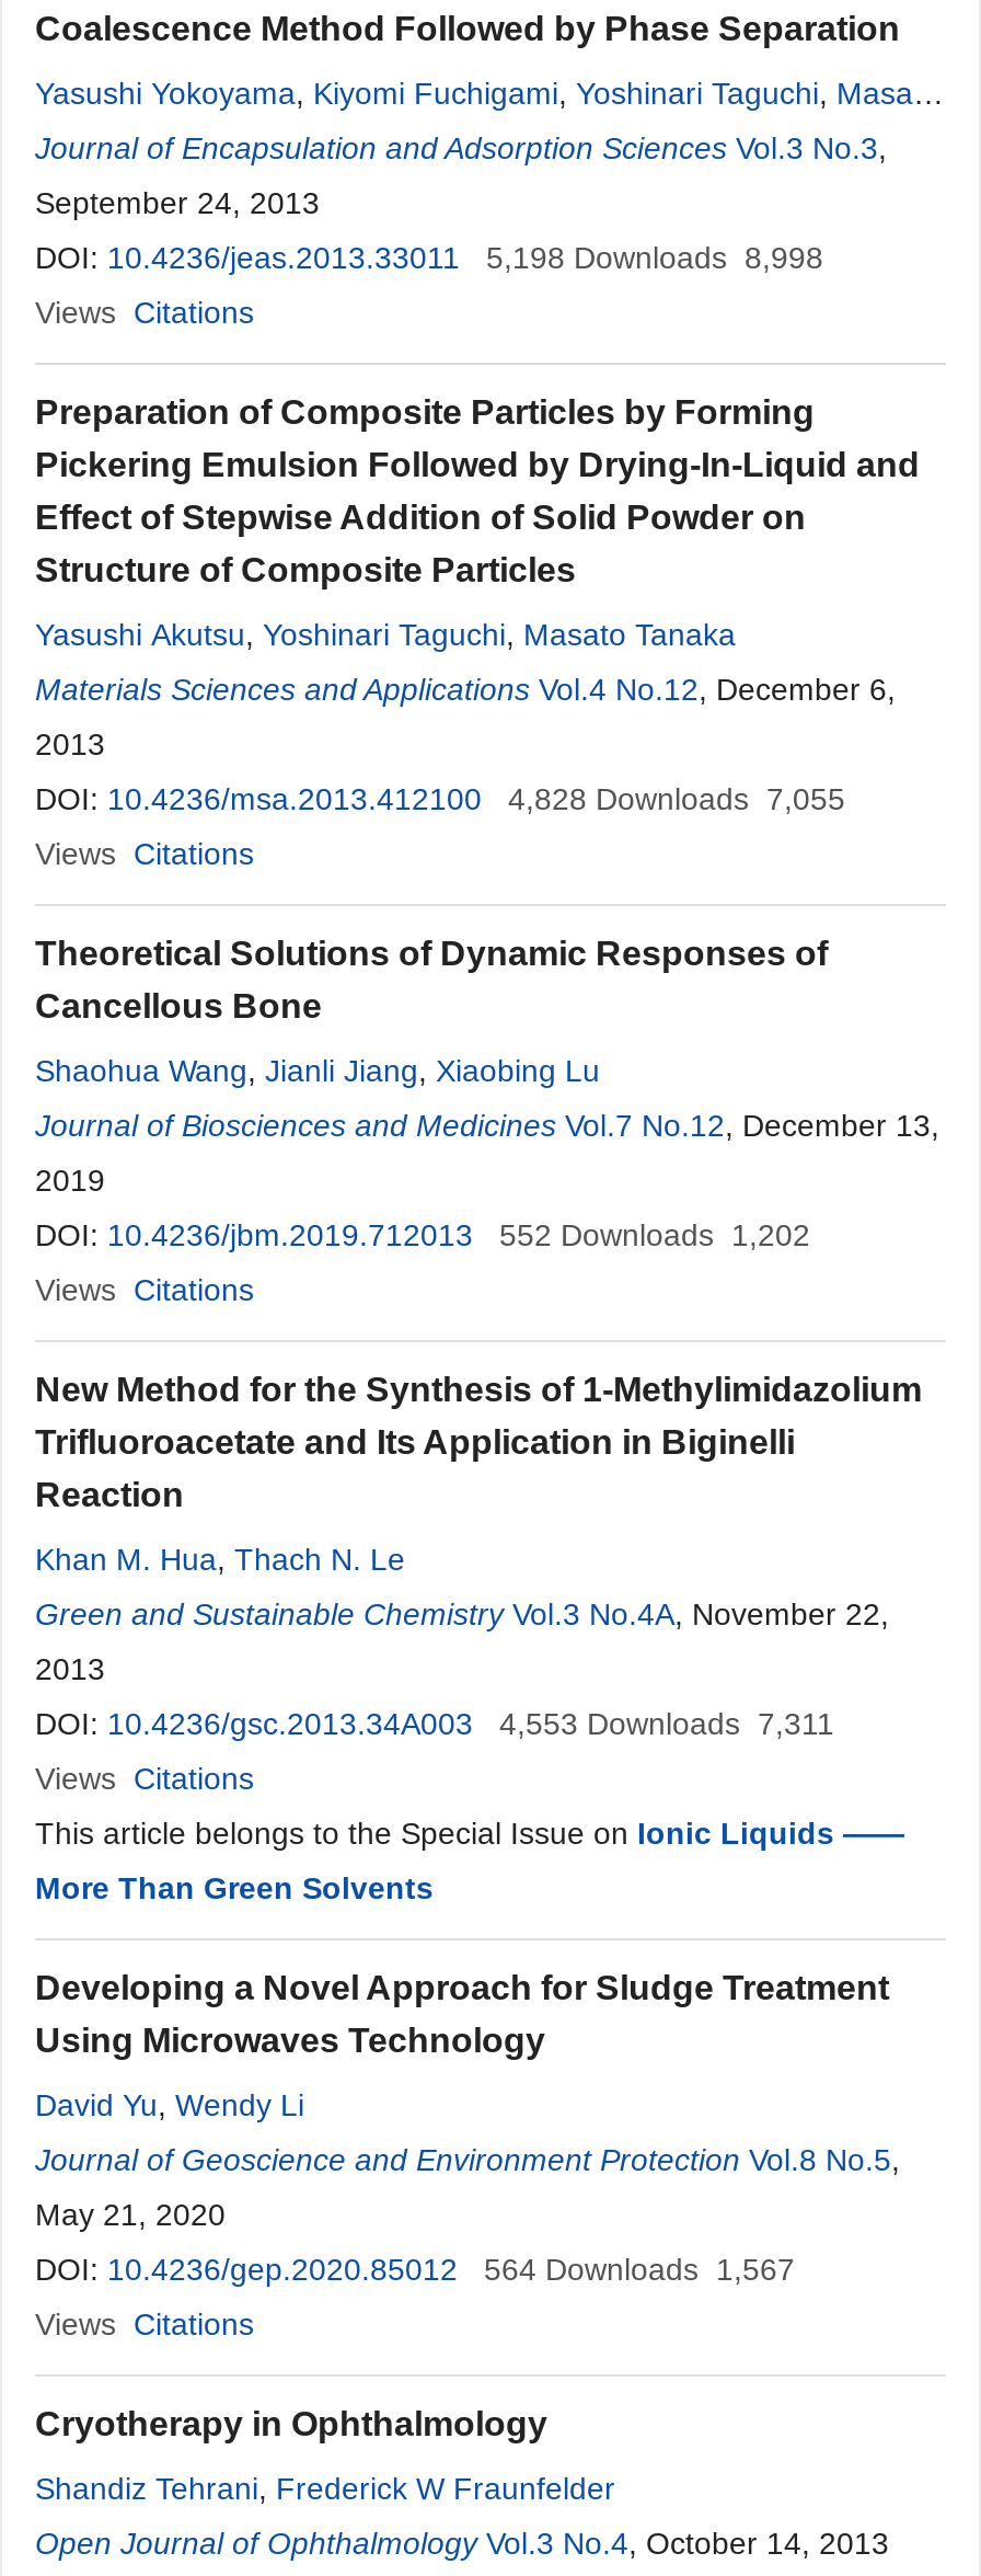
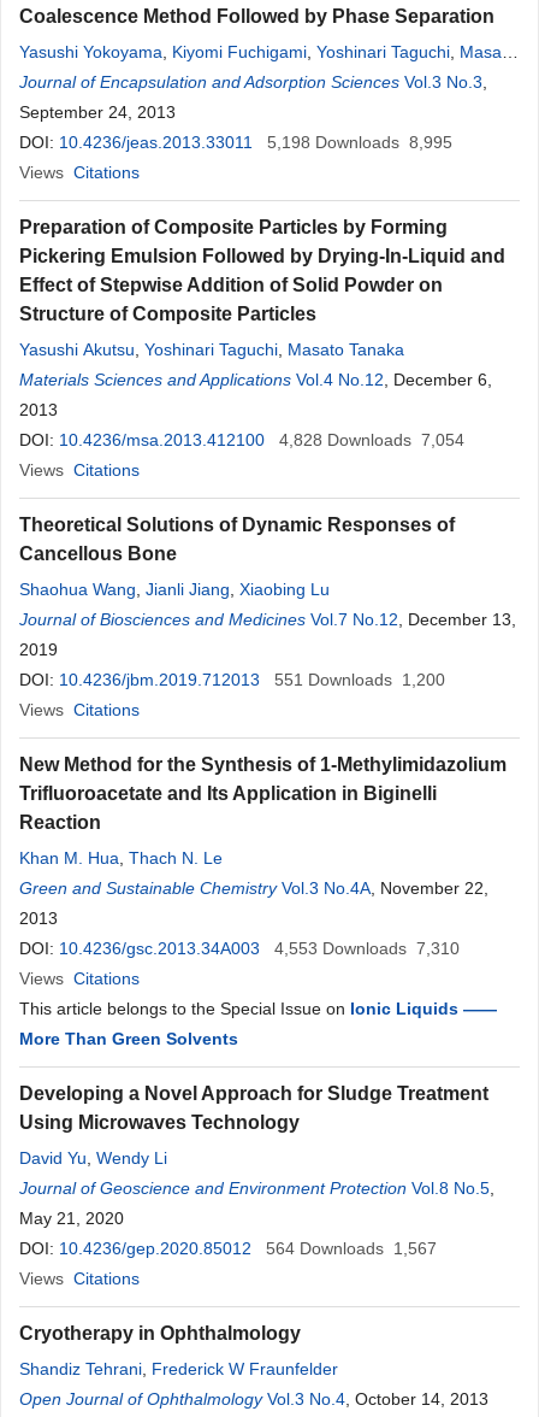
[35,240,823,275] DOI: 10.4236/jeas.2013.33011 5,198 Downloads 8,998 -> [19,133,452,152] DOI: 10.4236/jeas.2013.33011 5,198 Downloads 8,995
[35,781,845,816] DOI: 10.4236/msa.2013.412100 4,828 Downloads 7,055 -> [19,430,464,449] DOI: 10.4236/msa.2013.412100 4,828 Downloads 7,054
[35,1217,810,1252] DOI: 10.4236/jbm.2019.712013 552 Downloads 1,202 -> [19,670,445,689] DOI: 10.4236/jbm.2019.712013 551 Downloads 1,200
[35,1706,834,1741] DOI: 10.4236/gsc.2013.34A003 4,553 Downloads 7,311 -> [19,939,460,958] DOI: 10.4236/gsc.2013.34A003 4,553 Downloads 7,310

